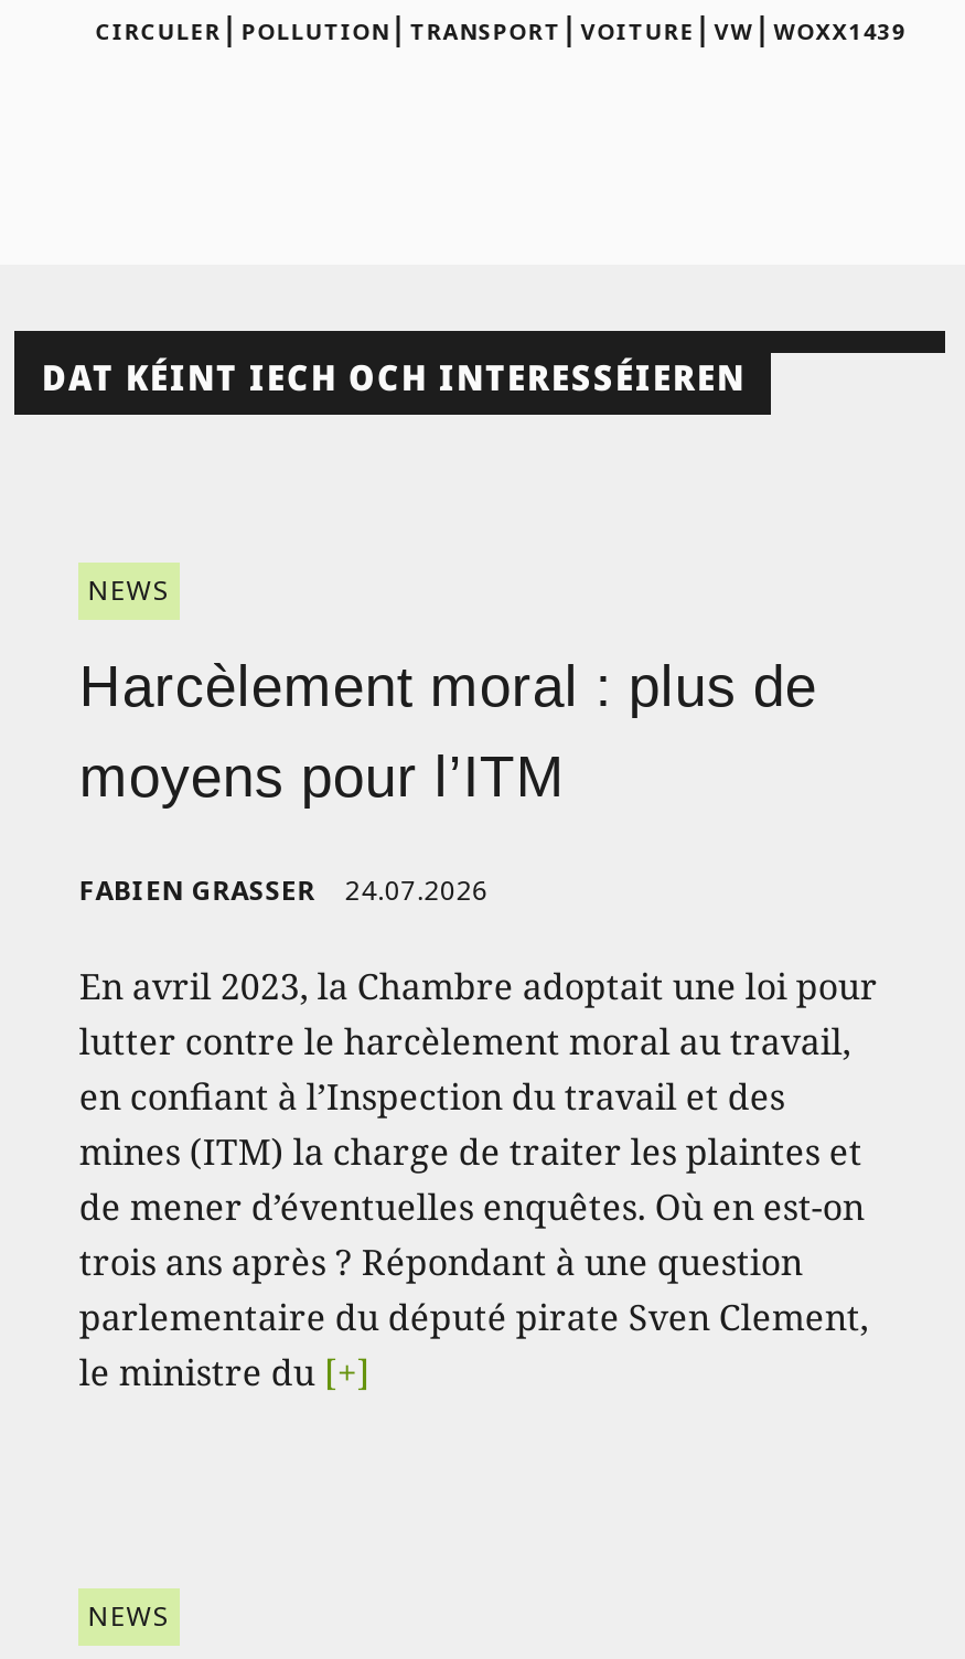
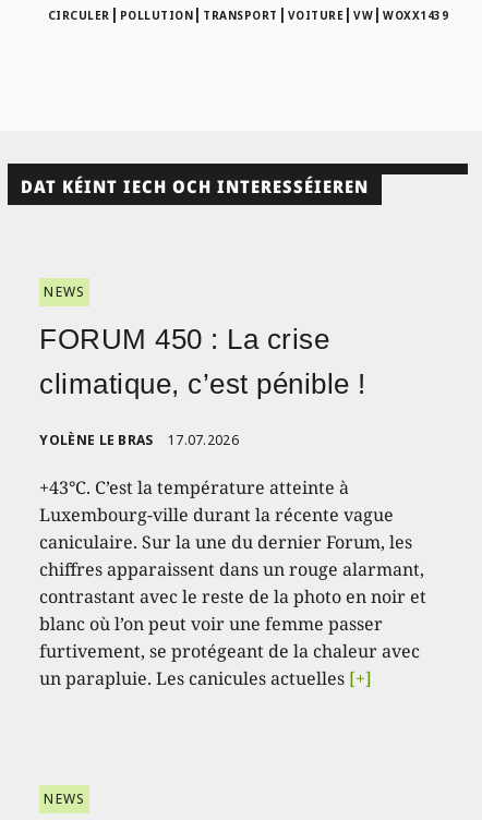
[79,652,817,809] Harcèlement moral : plus de | moyens pour l’ITM -> [40,322,366,400] FORUM 450 : La crise | climatique, c’est pénible !
[79,871,488,908] FABIEN GRASSER | 24.07.2026 -> [40,430,239,449] YOLÈNE LE BRAS | 17.07.2026
[79,961,878,1396] En avril 2023, la Chambre adoptait une loi pour | lutter contre le harcèlement moral au travail, | en confiant à l’Inspection du travail et des | mines (ITM) la charge de traiter les plaintes et | de mener d’éventuelles enquêtes. Où en est-on | trois ans après ? Répondant à une question | parlementaire du député pirate Sven Clement, | le ministre du [+] -> [40,475,427,690] +43°C. C’est la température atteinte à | Luxembourg-ville durant la récente vague | caniculaire. Sur la une du dernier Forum, les | chiffres apparaissent dans un rouge alarmant, | contrastant avec le reste de la photo en noir et | blanc où l’on peut voir une femme passer | furtivement, se protégeant de la chaleur avec | un parapluie. Les canicules actuelles [+]

